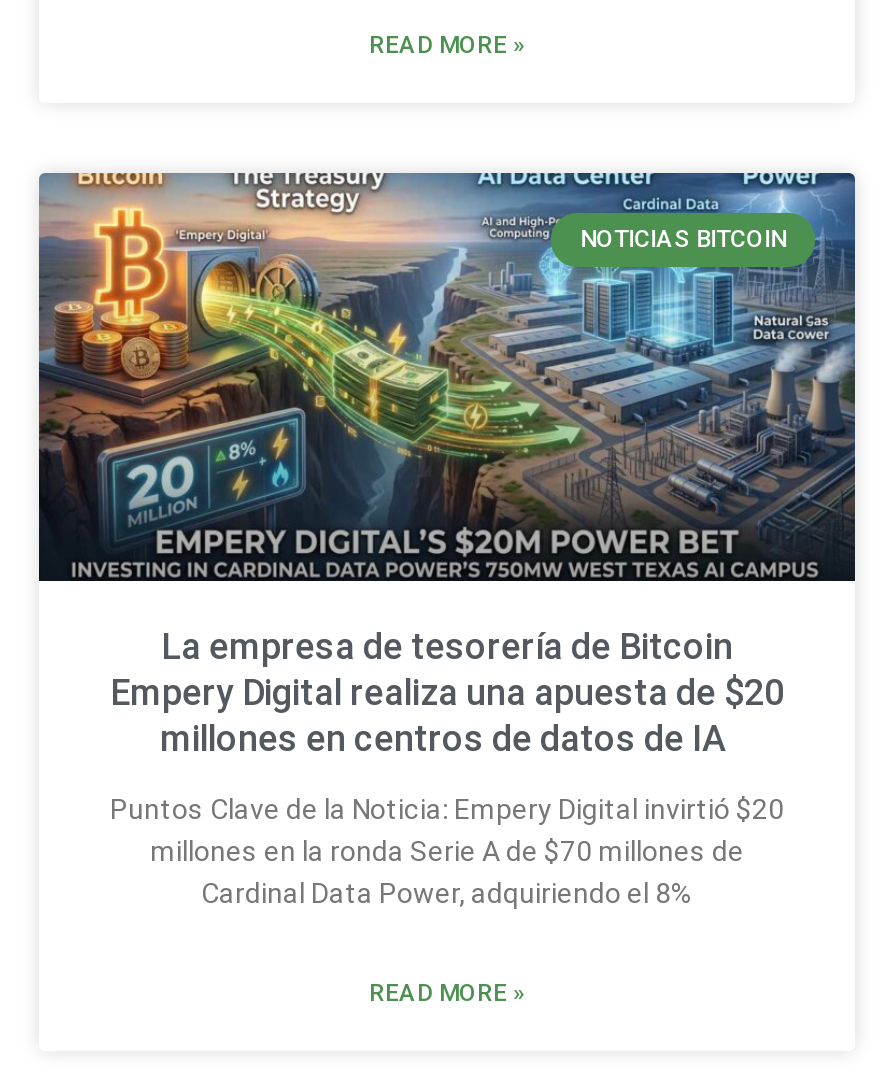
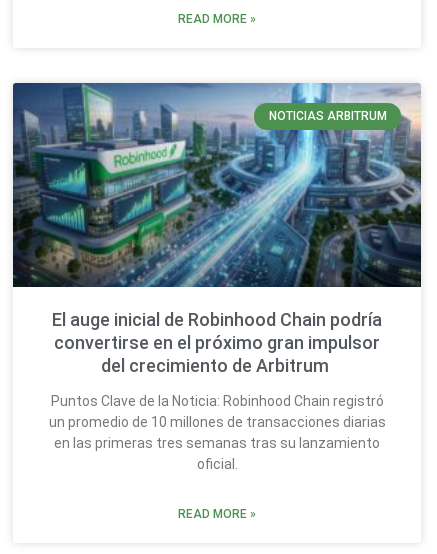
[39,171,857,579] [image] | NOTICIAS BITCOIN -> [13,82,421,288] [image] | NOTICIAS ARBITRUM
[110,625,784,759] La empresa de tesorería de Bitcoin | Empery Digital realiza una apuesta de $20 | millones en centros de datos de IA -> [52,309,382,376] El auge inicial de Robinhood Chain podría | convertirse en el próximo gran impulsor | del crecimiento de Arbitrum
[110,793,784,909] Puntos Clave de la Noticia: Empery Digital invirtió $20 | millones en la ronda Serie A de $70 millones de | Cardinal Data Power, adquiriendo el 8% -> [48,393,385,472] Puntos Clave de la Noticia: Robinhood Chain registró | un promedio de 10 millones de transacciones diarias | en las primeras tres semanas tras su lanzamiento | oficial.

